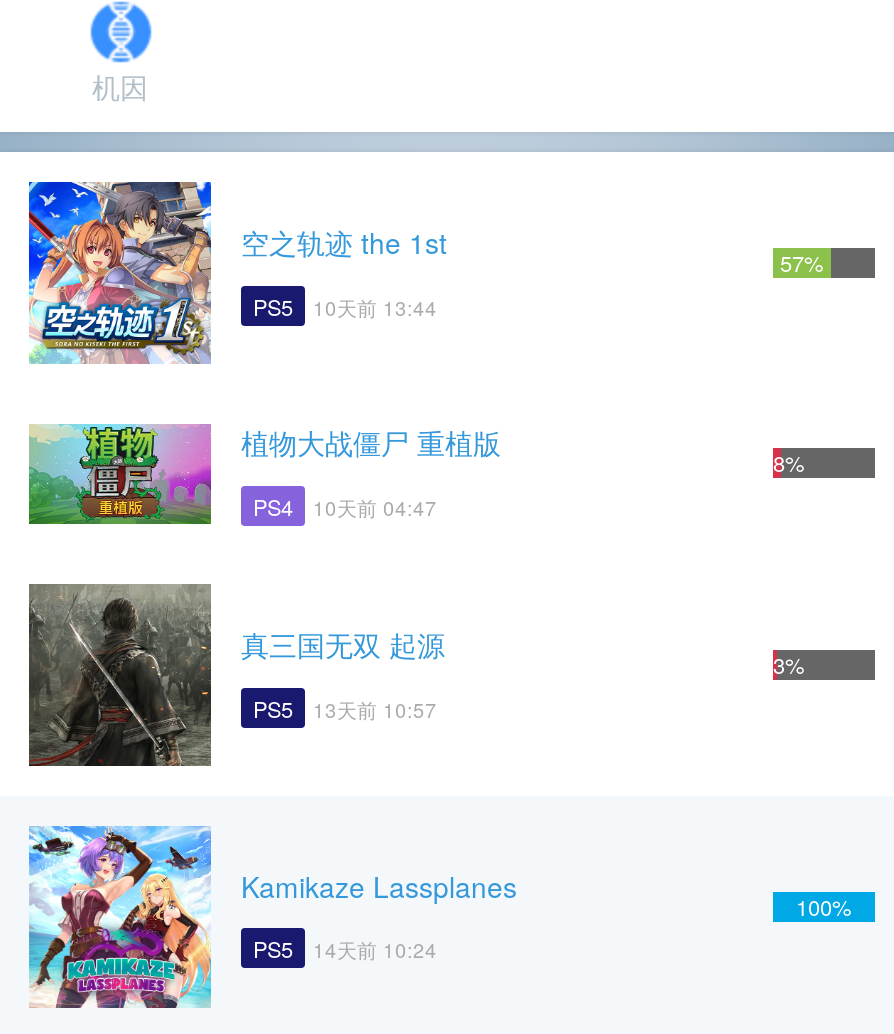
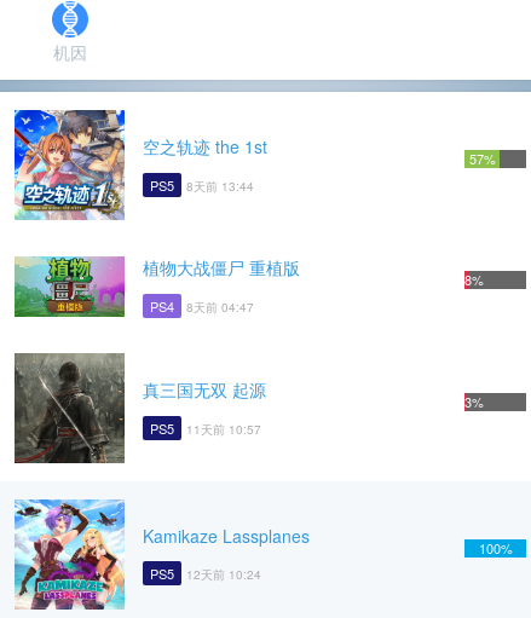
[253,290,437,322] PS5 10天前 13:44 -> [150,175,254,195] PS5 8天前 13:44
[253,490,437,522] PS4 10天前 04:47 -> [150,296,254,316] PS4 8天前 04:47
[253,692,437,724] PS5 13天前 10:57 -> [150,418,261,438] PS5 11天前 10:57
[253,932,437,964] PS5 14天前 10:24 -> [150,564,261,583] PS5 12天前 10:24

